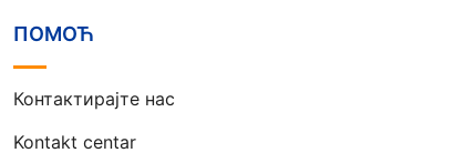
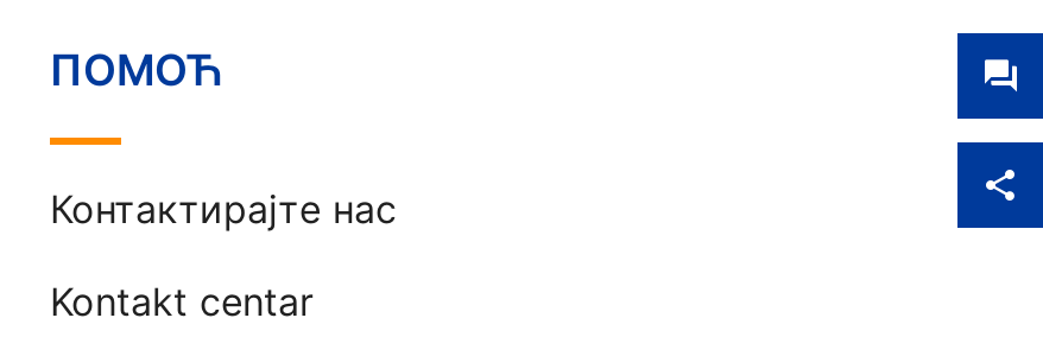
none -> [955,31,1036,121] [image]
none -> [955,140,1036,230] [image]

